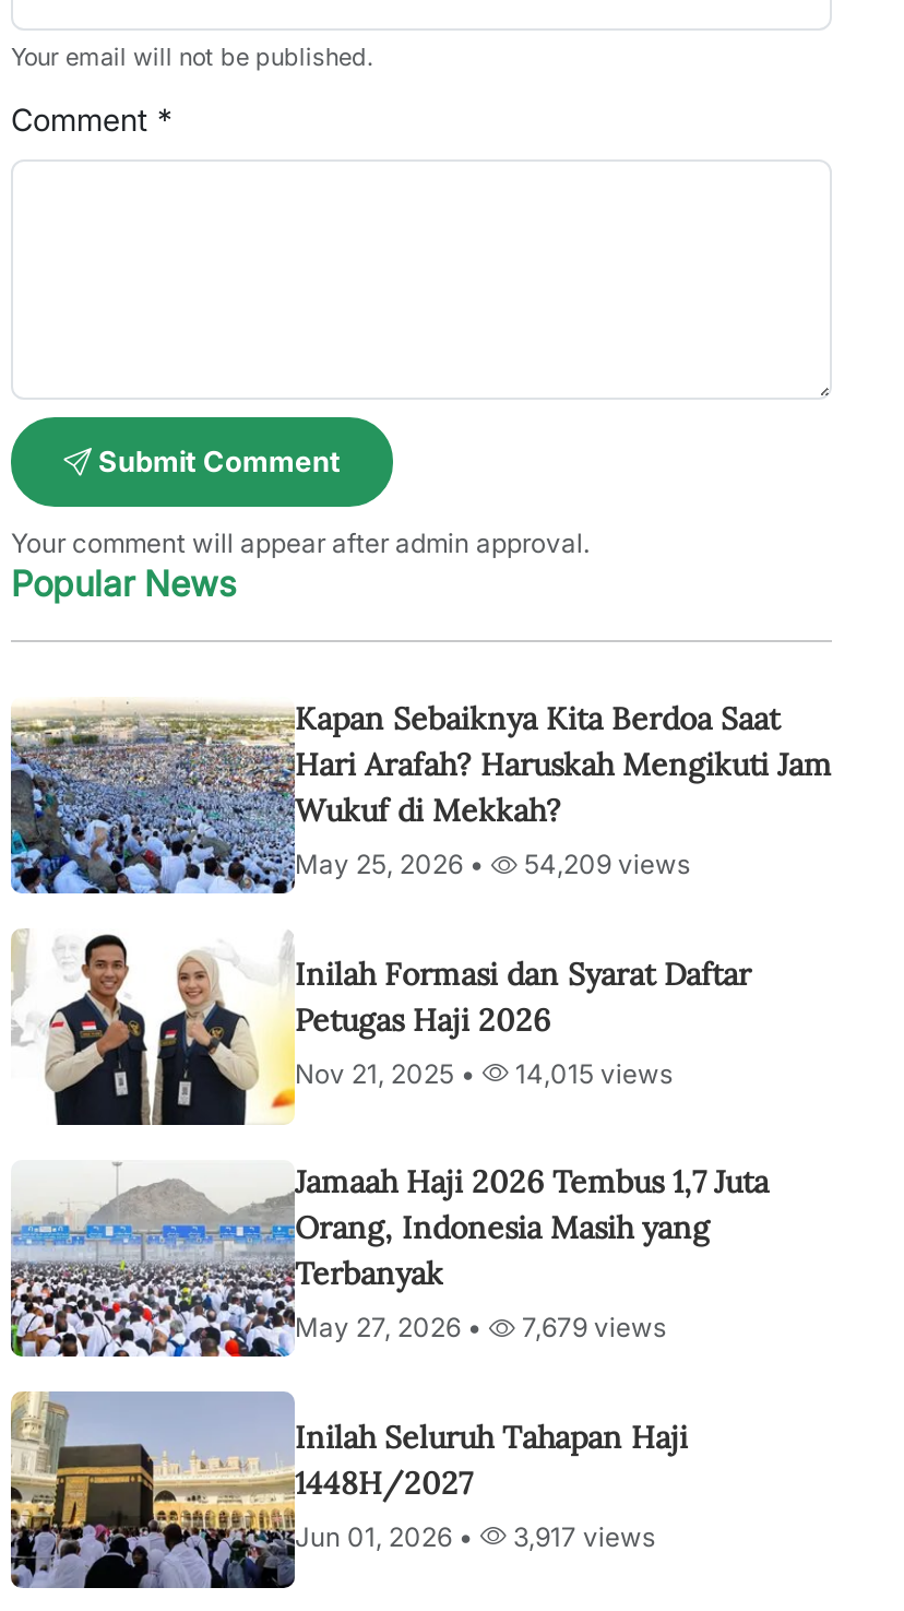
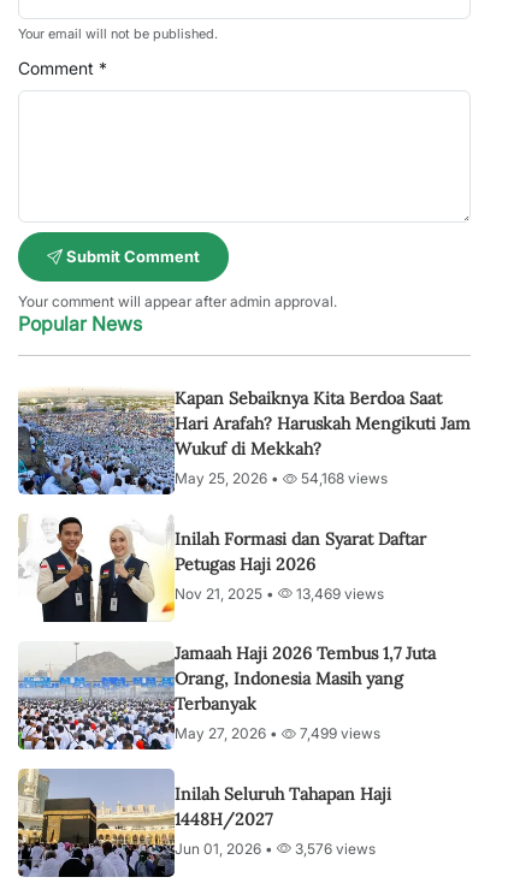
[295,848,690,880] May 25, 2026 • 54,209 views -> [175,469,388,487] May 25, 2026 • 54,168 views
[295,1056,673,1089] Nov 21, 2025 • 14,015 views -> [175,584,384,602] Nov 21, 2025 • 13,469 views
[295,1311,666,1343] May 27, 2026 • 7,679 views -> [175,724,380,742] May 27, 2026 • 7,499 views
[295,1519,655,1552] Jun 01, 2026 • 3,917 views -> [175,839,376,857] Jun 01, 2026 • 3,576 views

